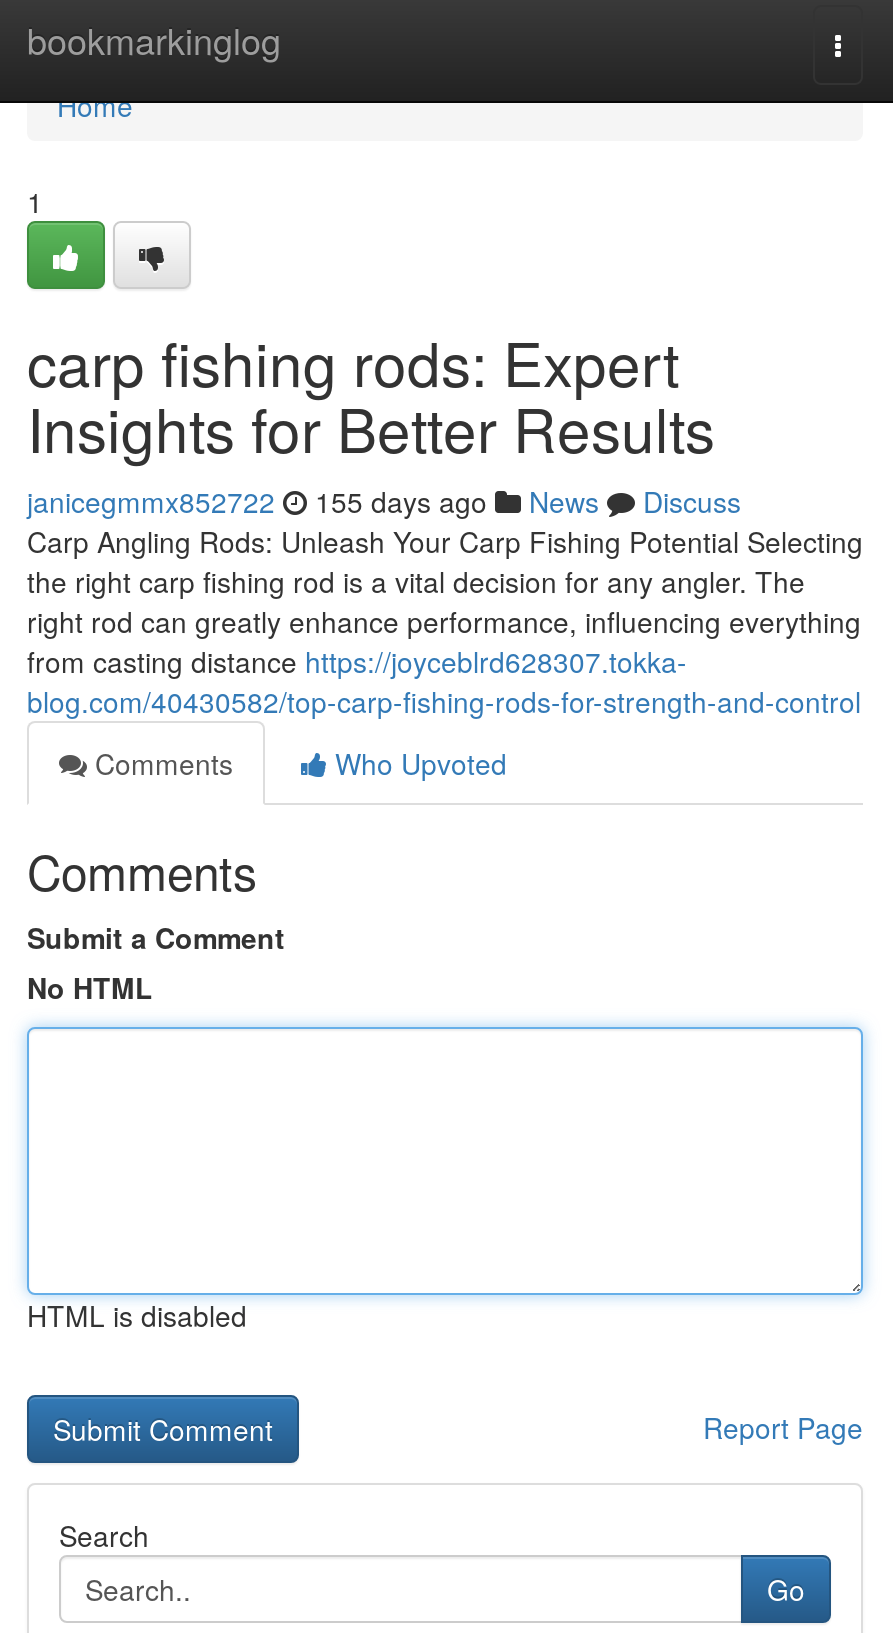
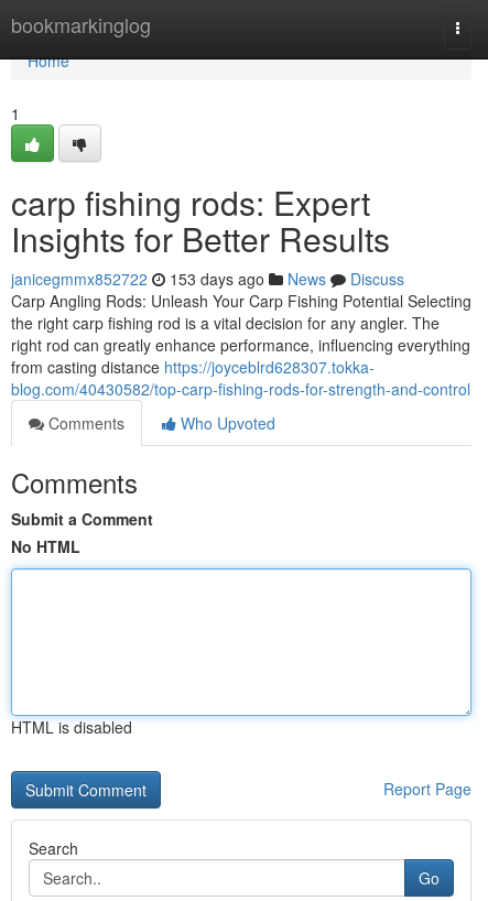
[27,481,741,521] janicegmmx852722 155 days ago News Discuss -> [11,268,404,290] janicegmmx852722 153 days ago News Discuss

